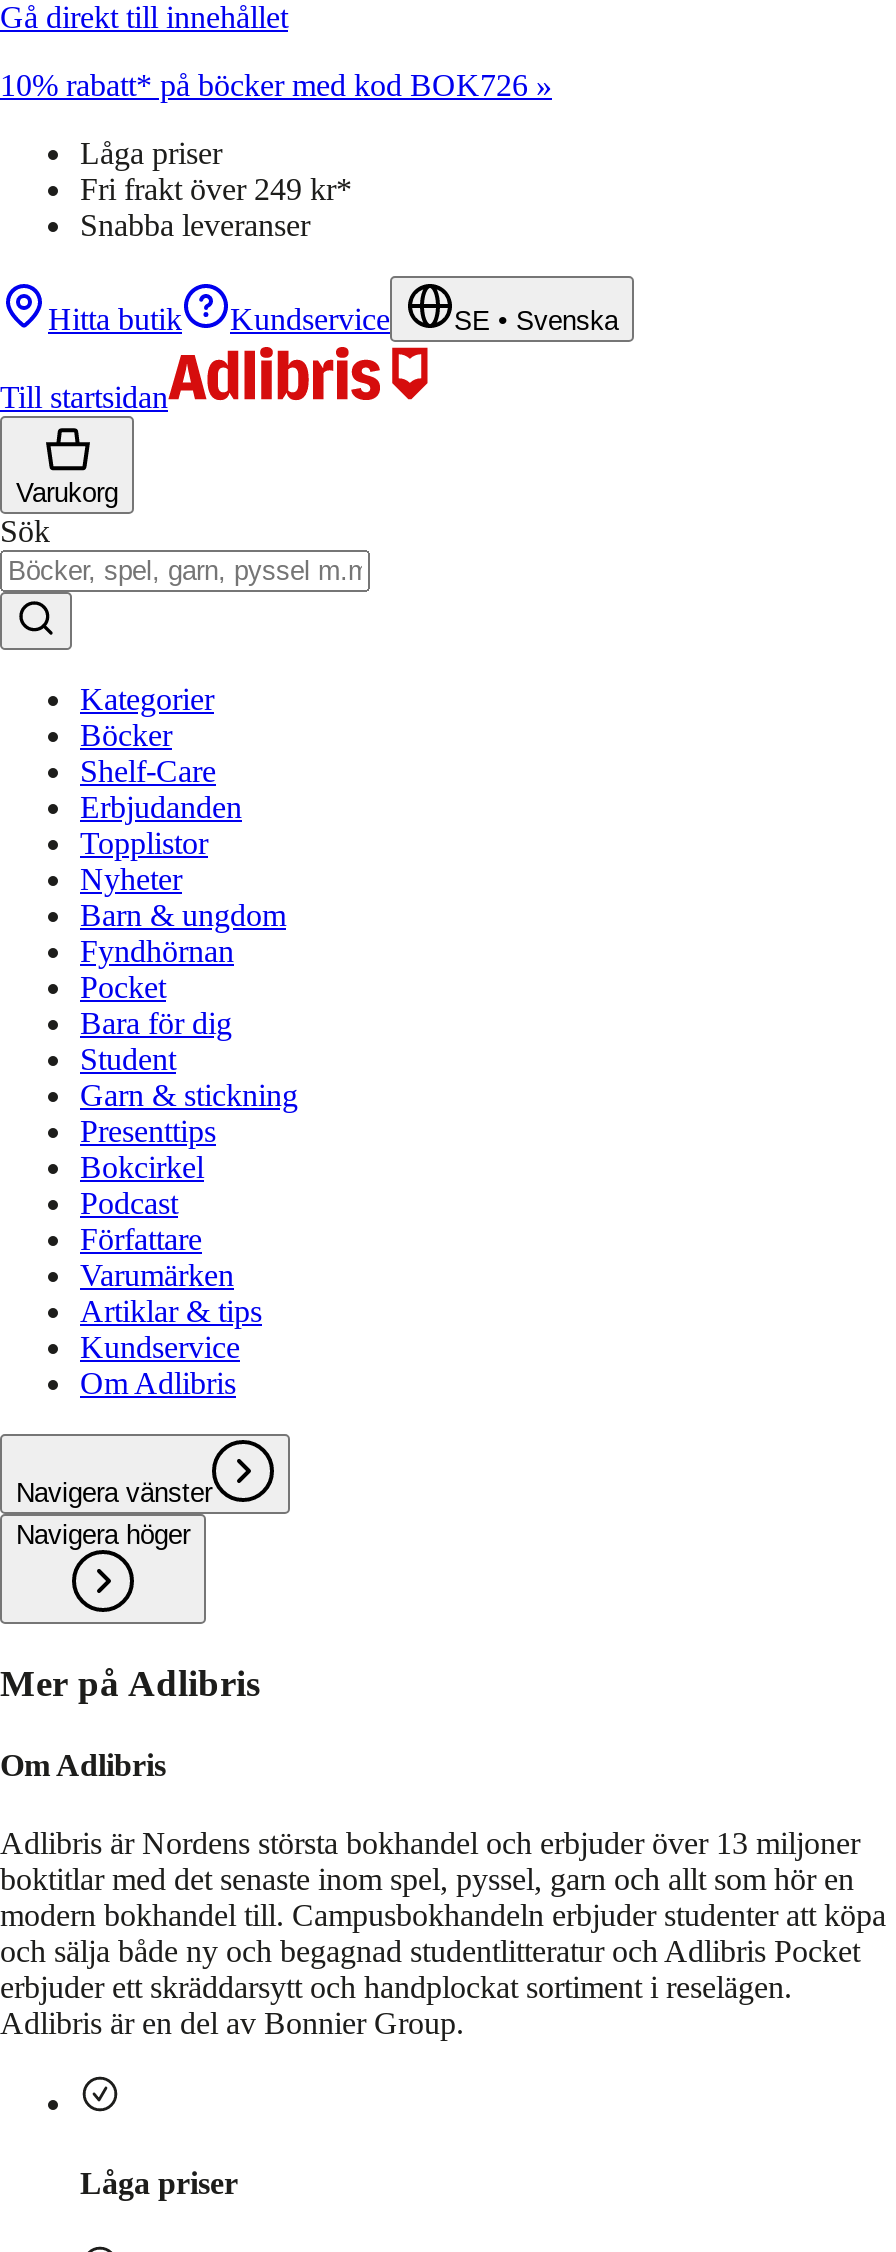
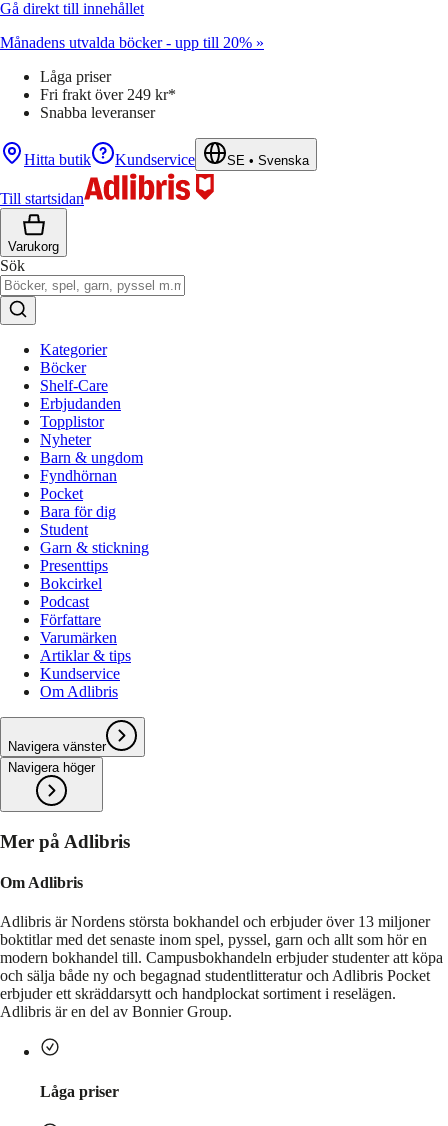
[0,68,552,102] 10% rabatt* på böcker med kod BOK726 » -> [0,34,264,51] Månadens utvalda böcker - upp till 20% »

